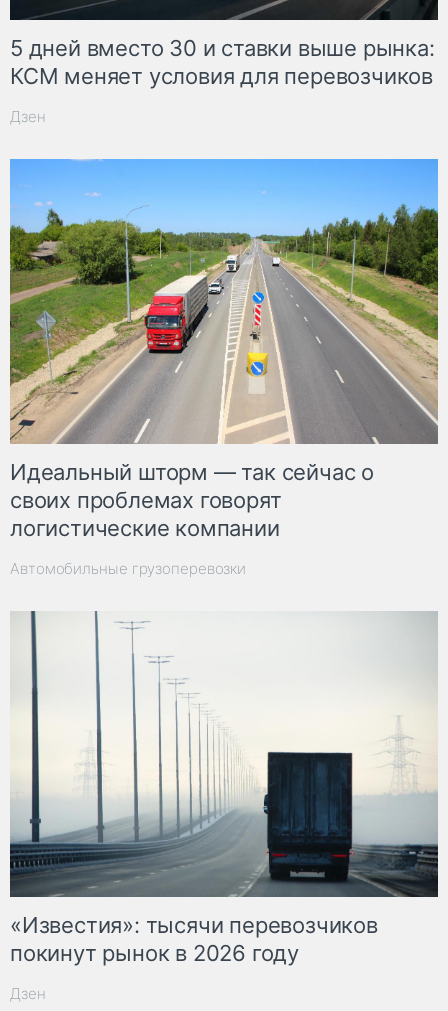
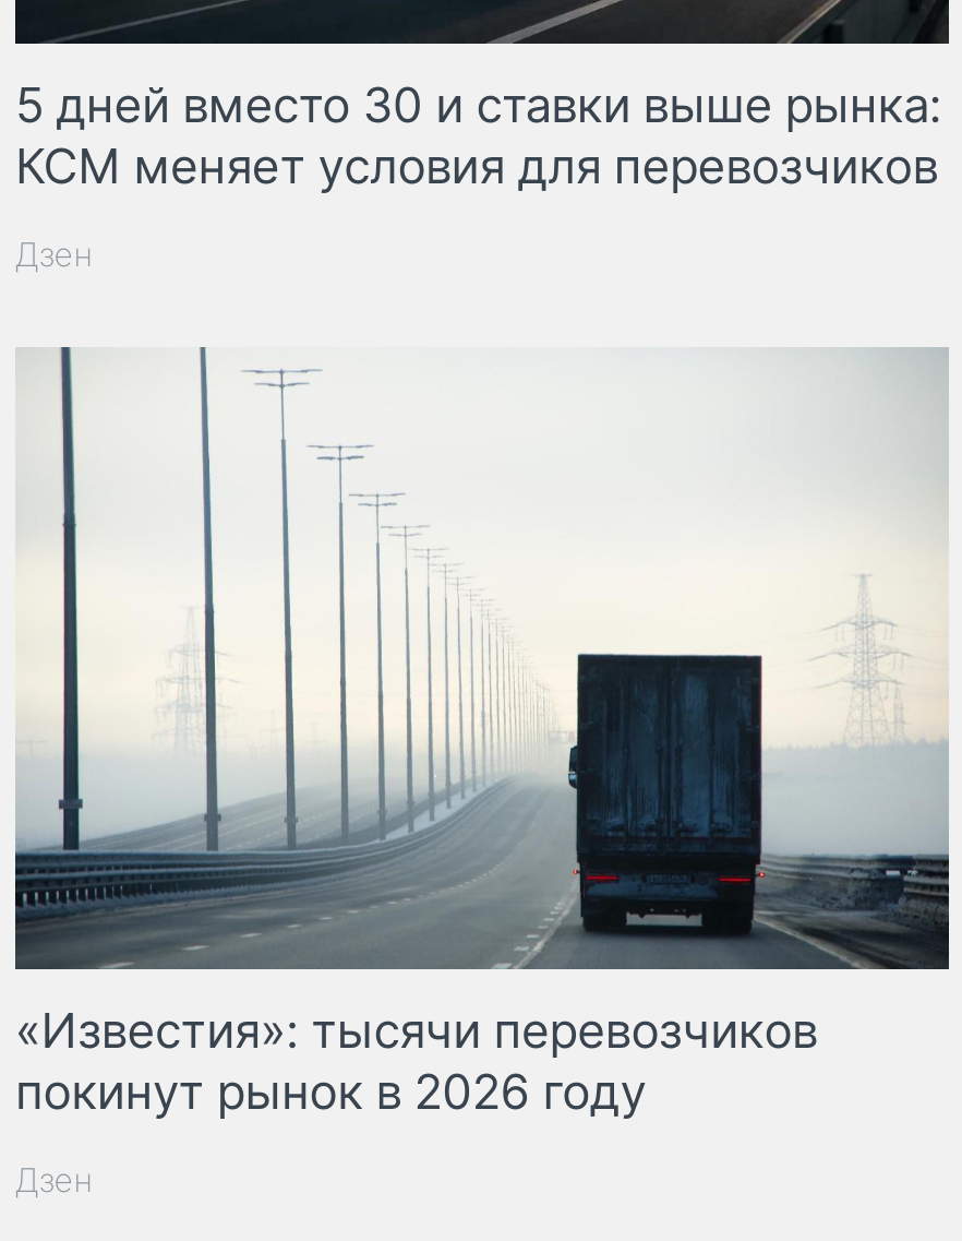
[9,158,439,578] [image] | Идеальный шторм — так сейчас о | своих проблемах говорят | логистические компании | Автомобильные грузоперевозки -> none

